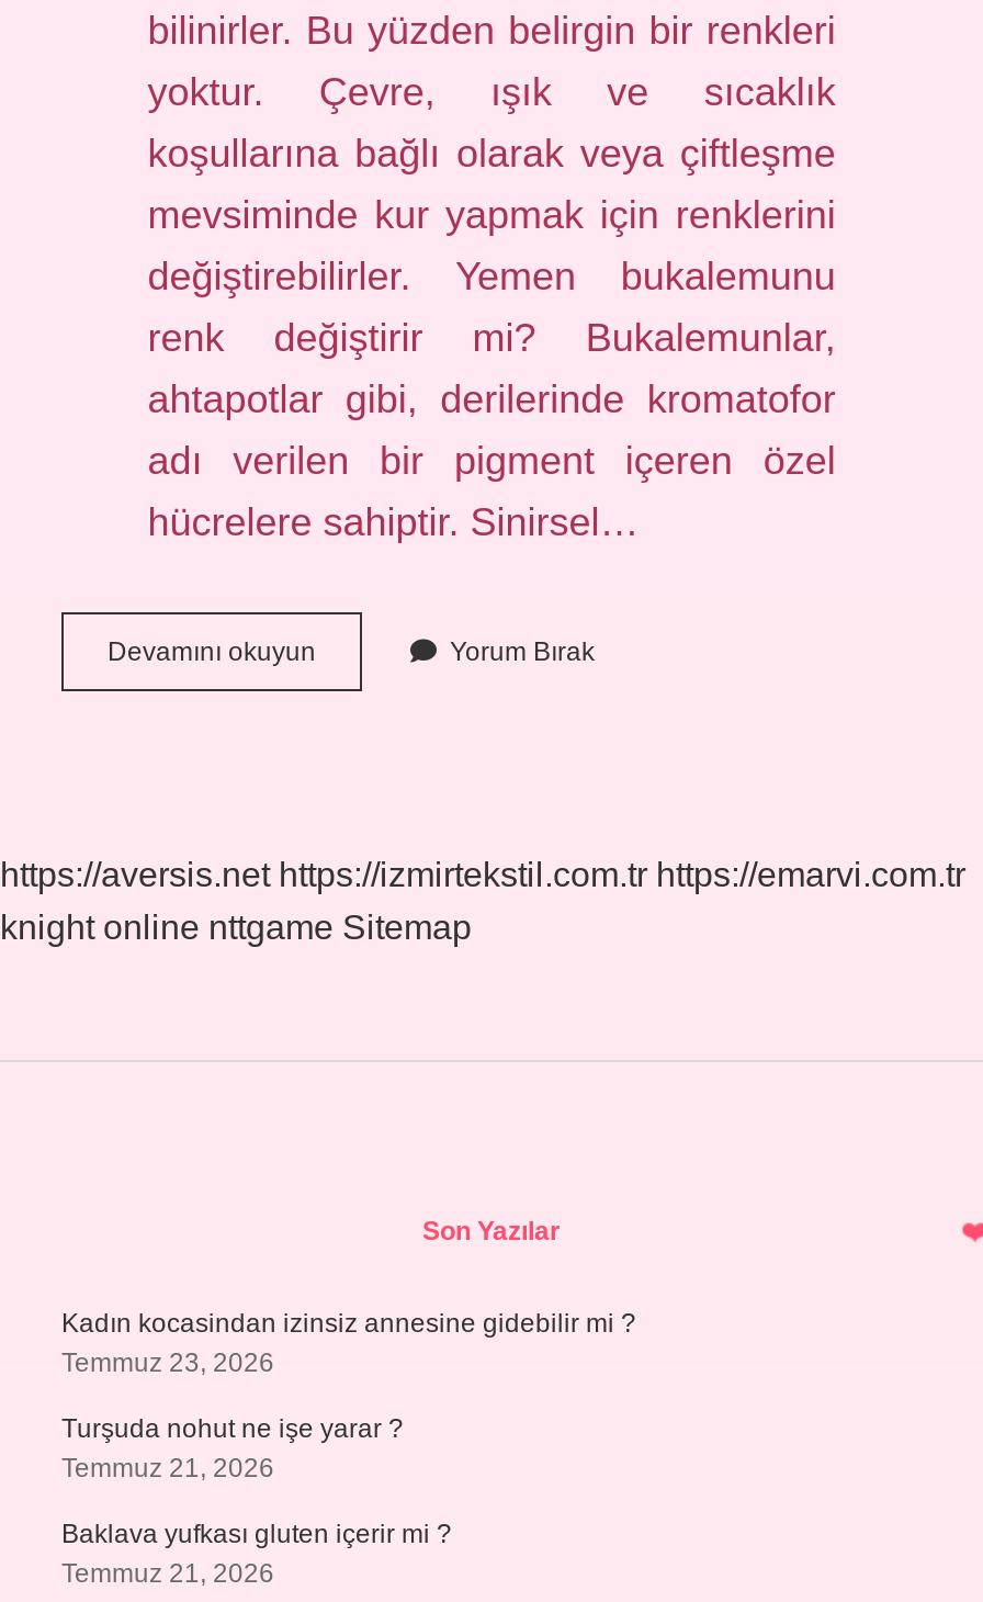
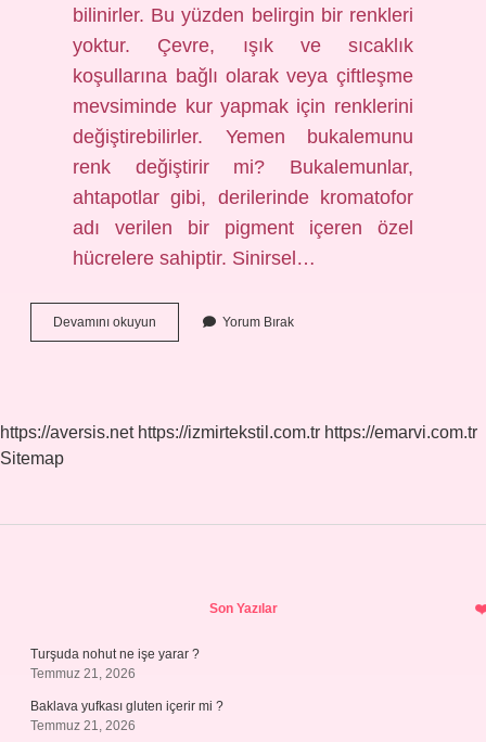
[0,909,472,946] knight online nttgame Sitemap -> [0,449,64,468] Sitemap
[61,1308,636,1378] Kadın kocasindan izinsiz annesine gidebilir mi ? | Temmuz 23, 2026 -> none

